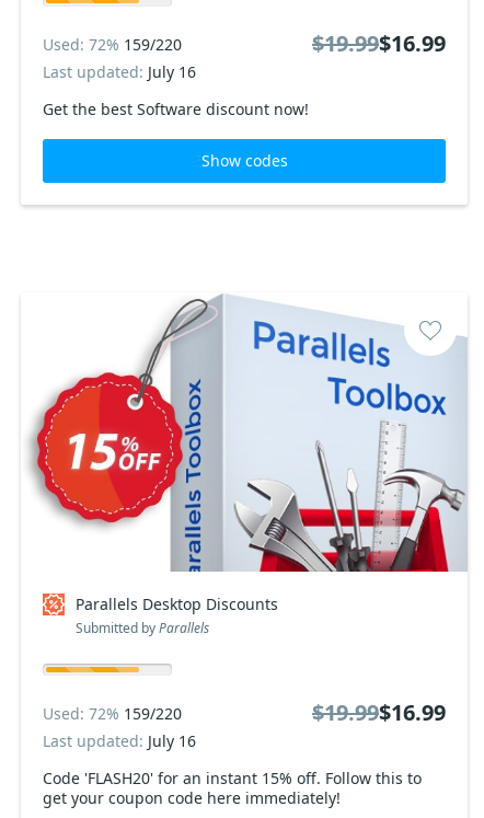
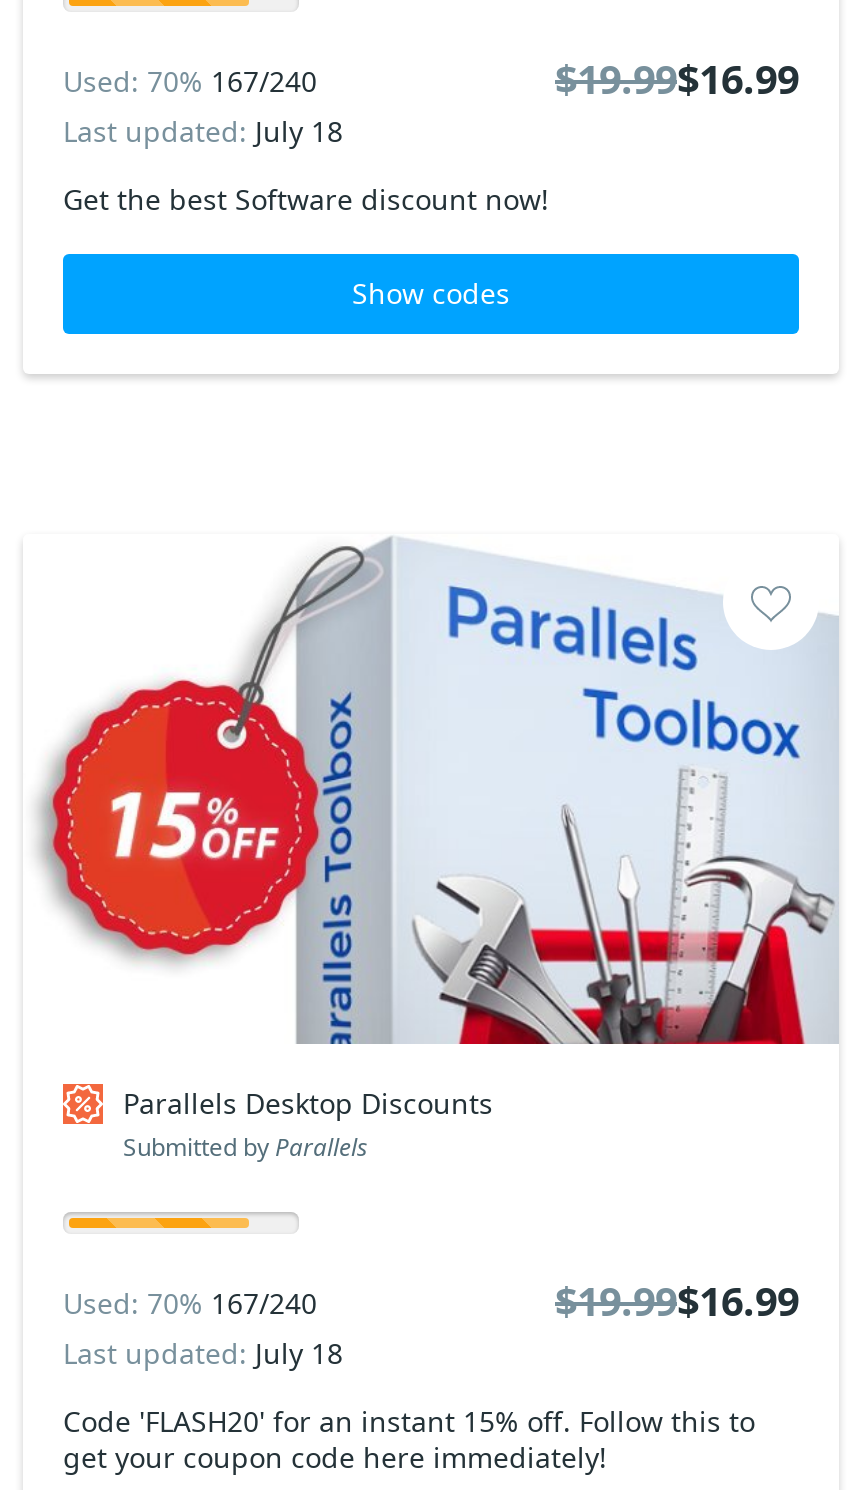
[43,33,182,54] Used: 72% 159/220 -> [63,61,317,99] Used: 70% 167/240
[43,61,196,82] Last updated: July 16 -> [63,112,343,150] Last updated: July 18
[43,702,182,723] Used: 72% 159/220 -> [63,1283,317,1321] Used: 70% 167/240
[43,730,196,751] Last updated: July 16 -> [63,1334,343,1372] Last updated: July 18

